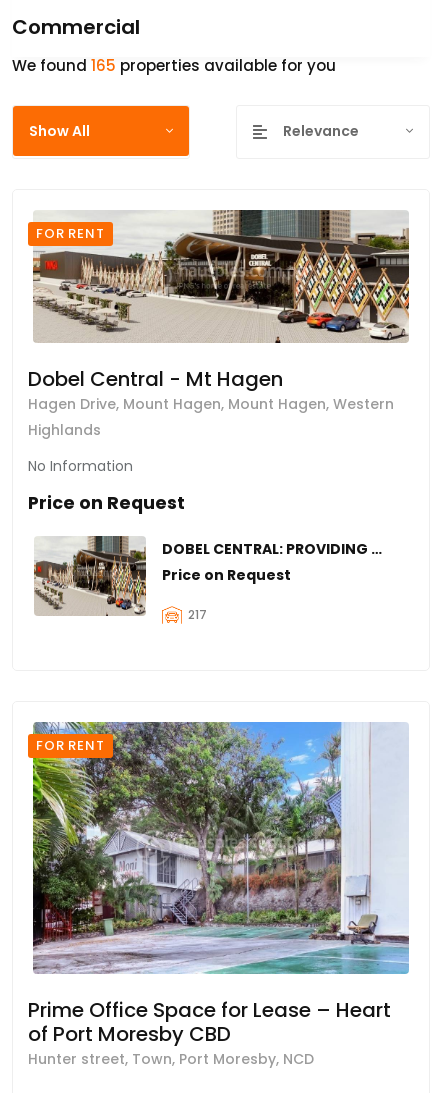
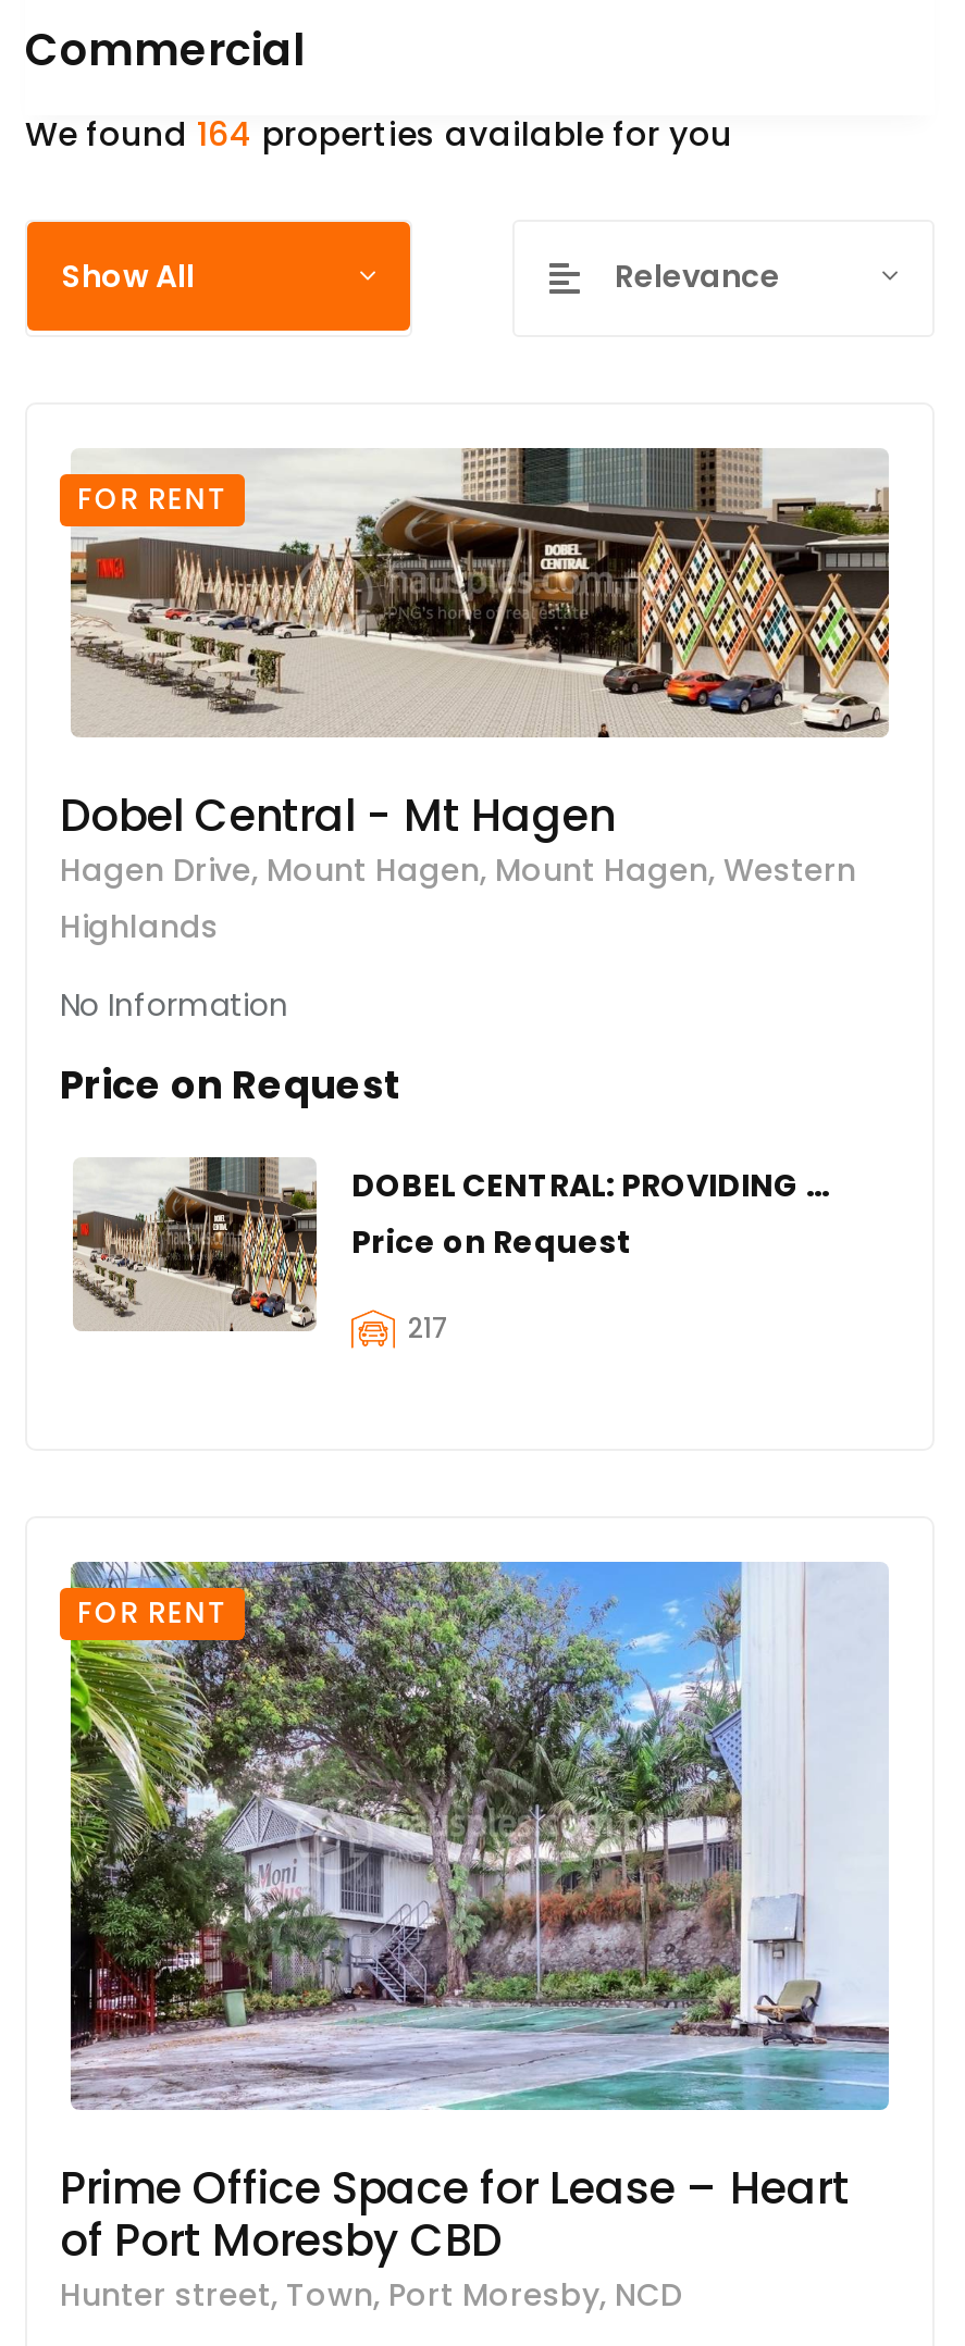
[12,55,336,76] We found 165 properties available for you -> [25,111,732,157] We found 164 properties available for you

